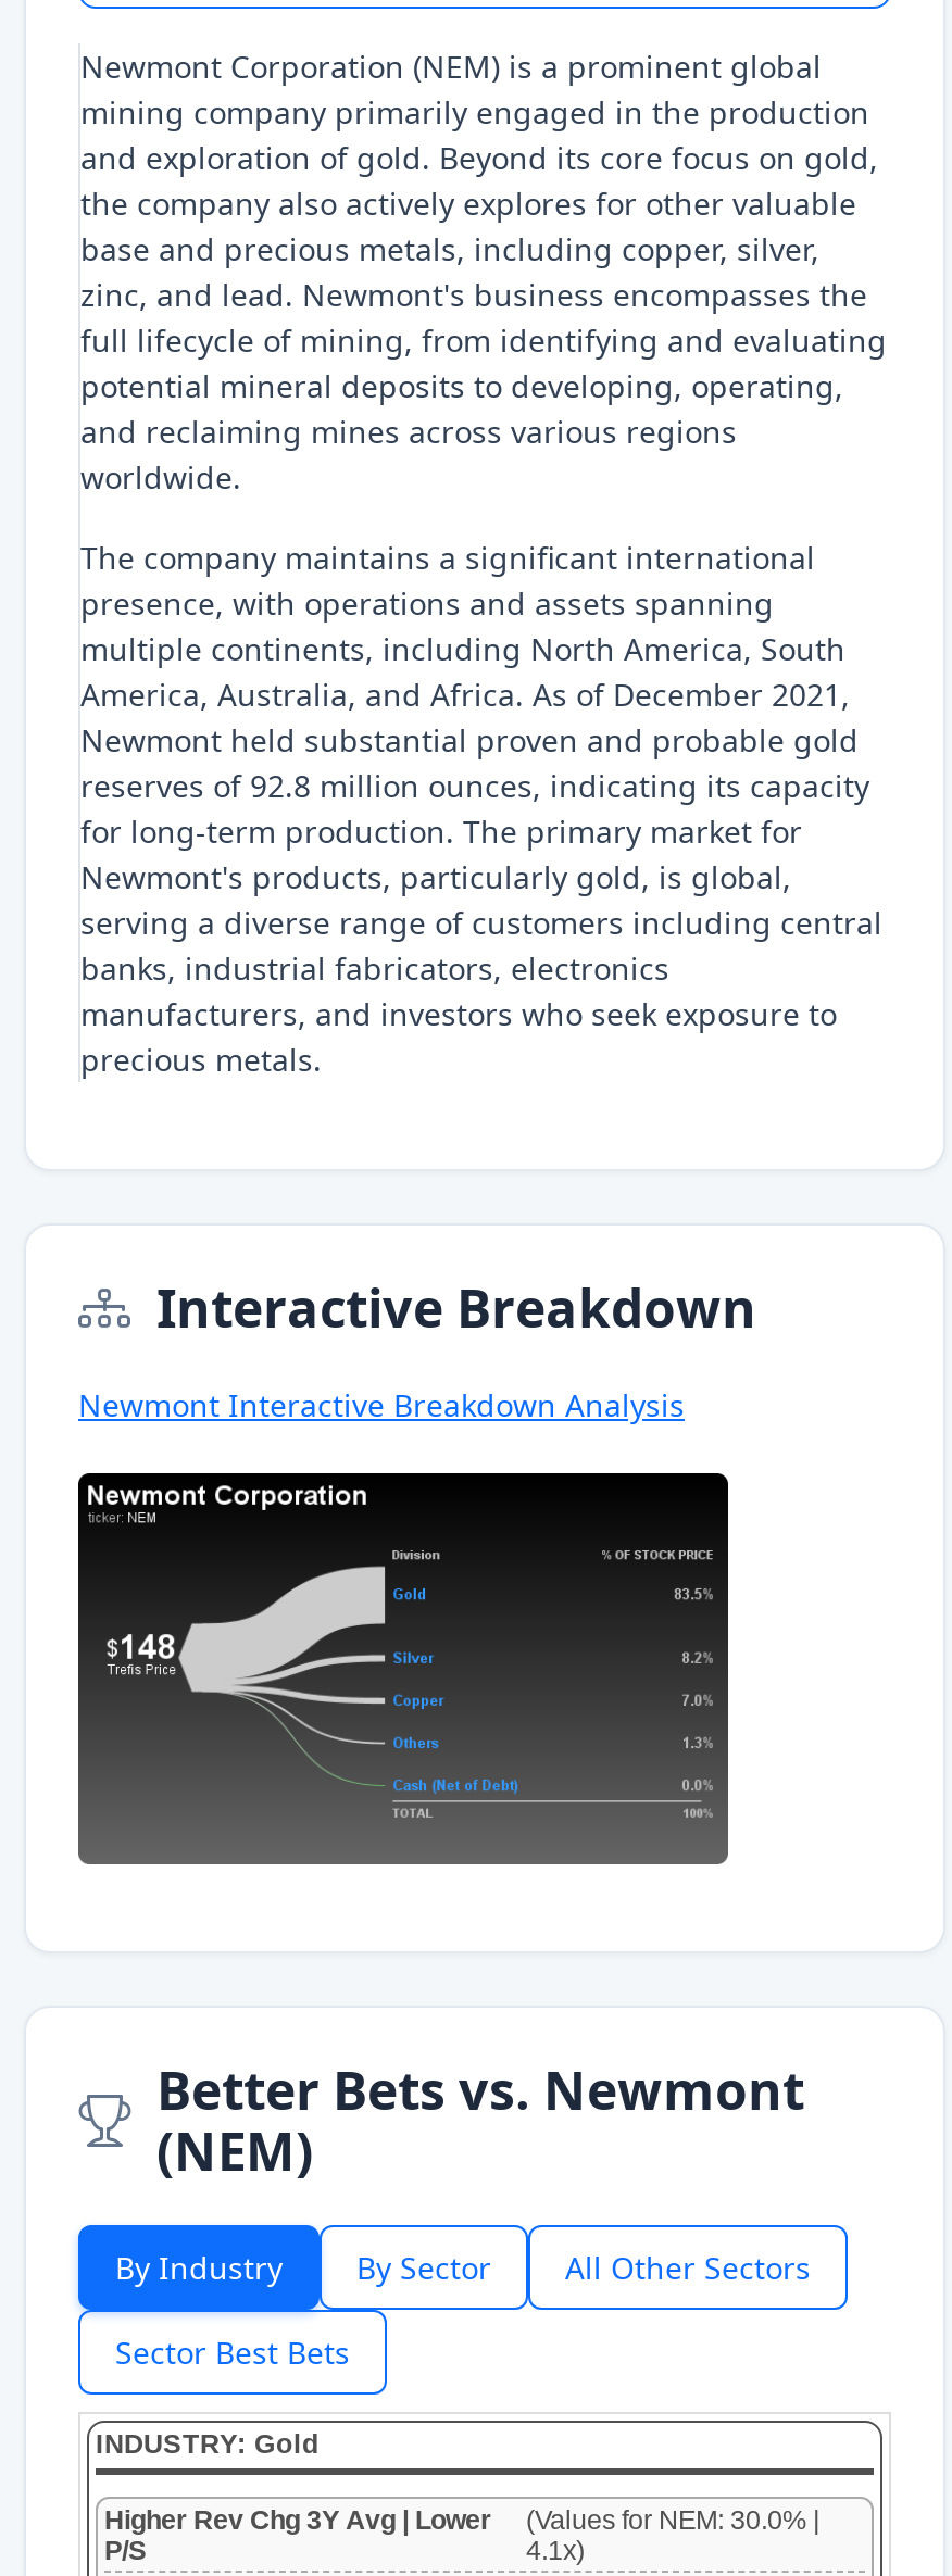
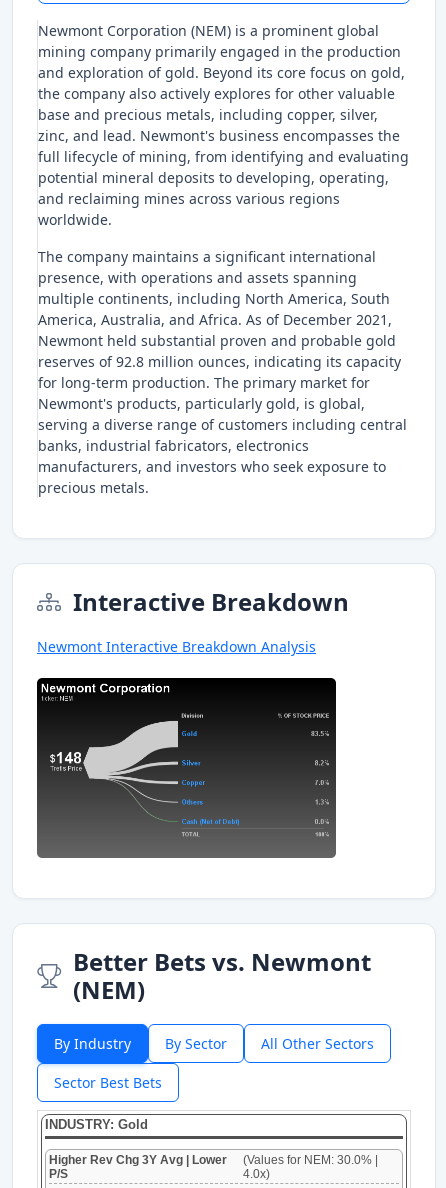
[526,2535,585,2565] 4.1x) -> [243,1167,270,1181] 4.0x)

